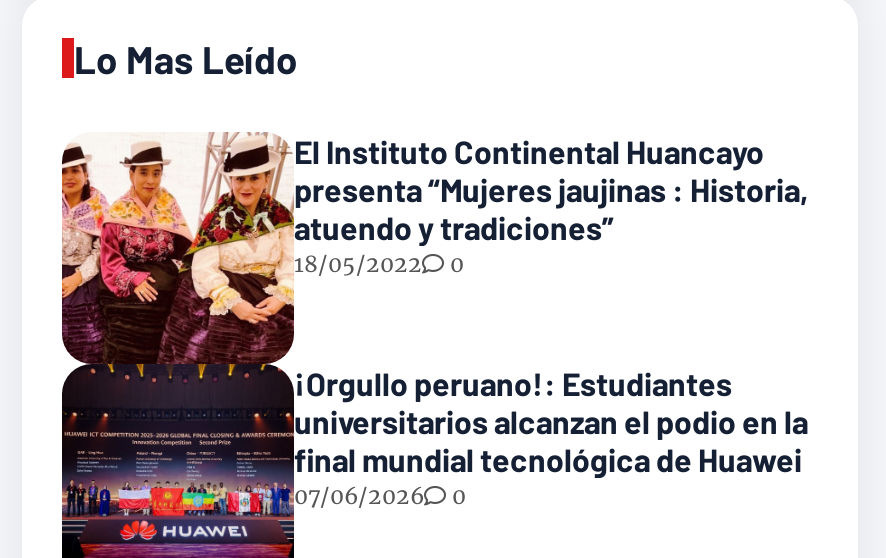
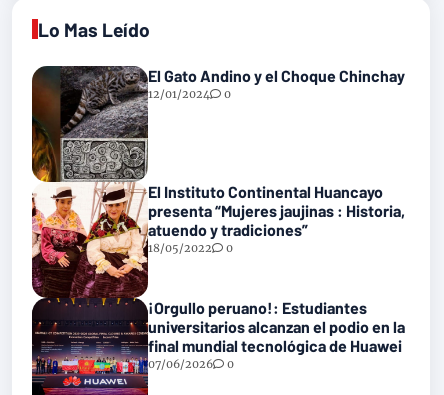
none -> [148,66,405,101] El Gato Andino y el Choque Chinchay | 12/01/2024 | 0
[60,132,294,378] [image] -> [31,65,149,304] [image]

